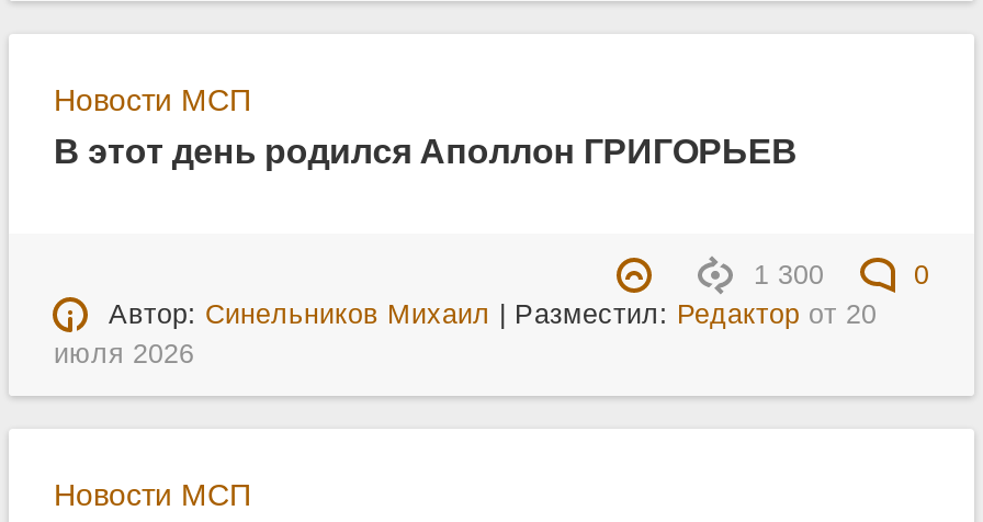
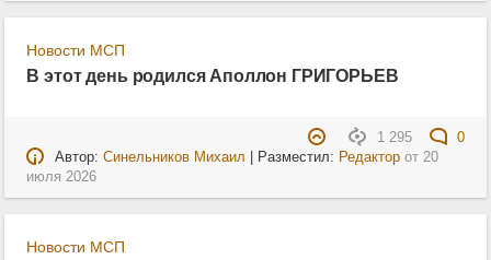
[745,261,824,292] 1 300 -> [372,130,412,145] 1 295

